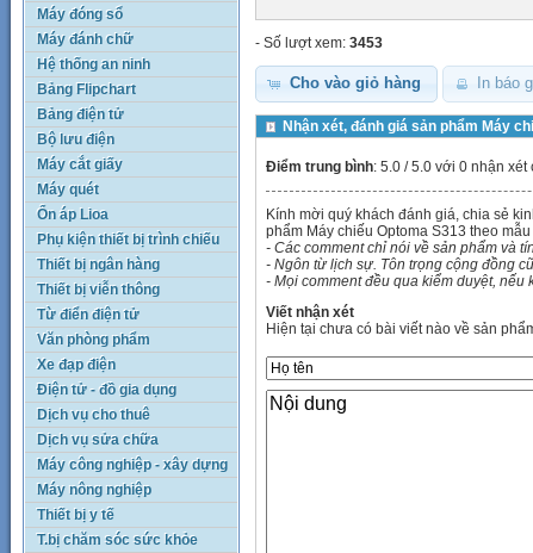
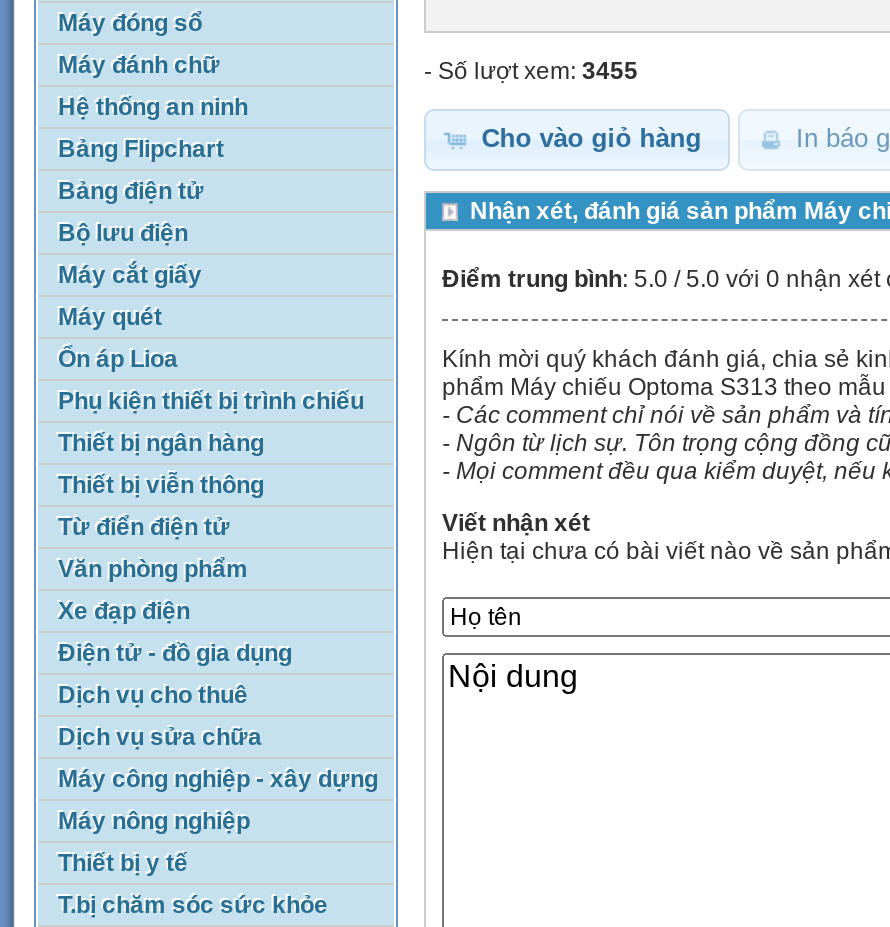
[255,35,383,51] - Số lượt xem: 3453 -> [424,57,638,85] - Số lượt xem: 3455

